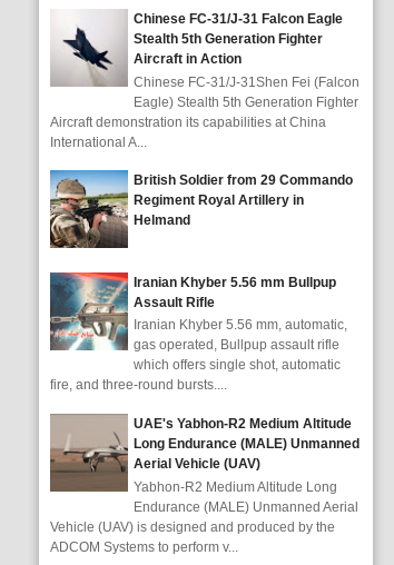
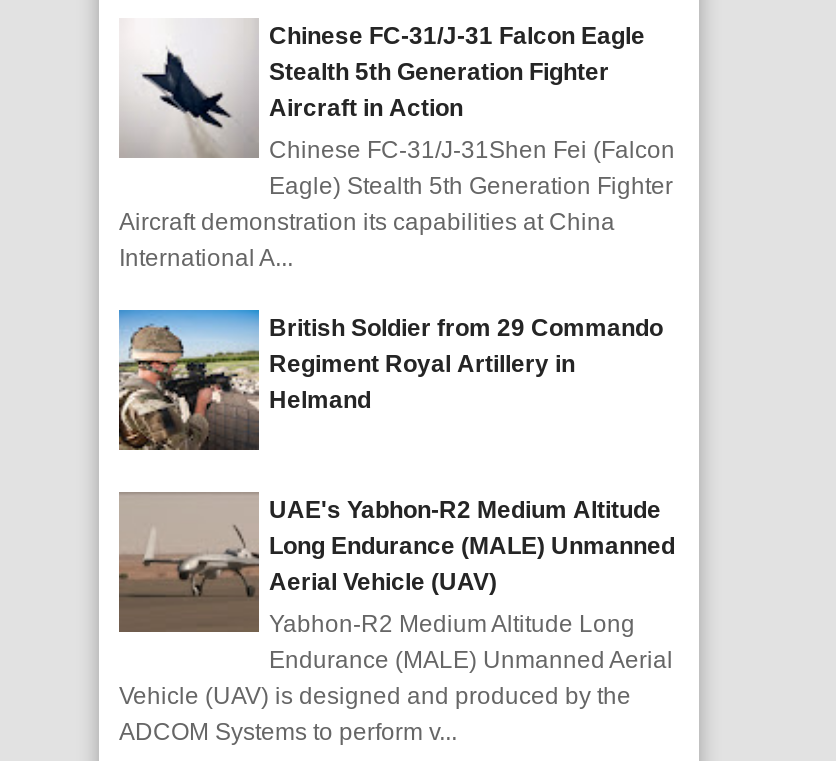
[49,271,347,393] [image] | Iranian Khyber 5.56 mm Bullpup | Assault Rifle | Iranian Khyber 5.56 mm, automatic, | gas operated, Bullpup assault rifle | which offers single shot, automatic | fire, and three-round bursts.... -> none

